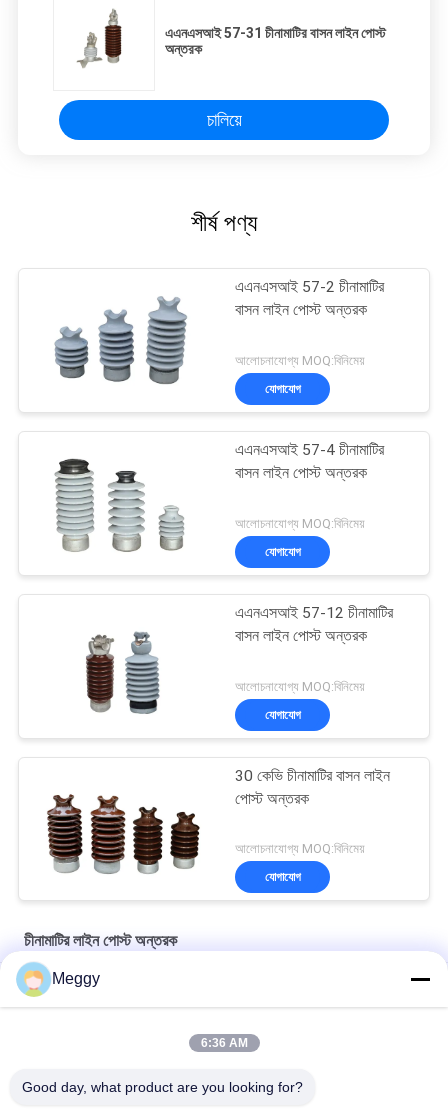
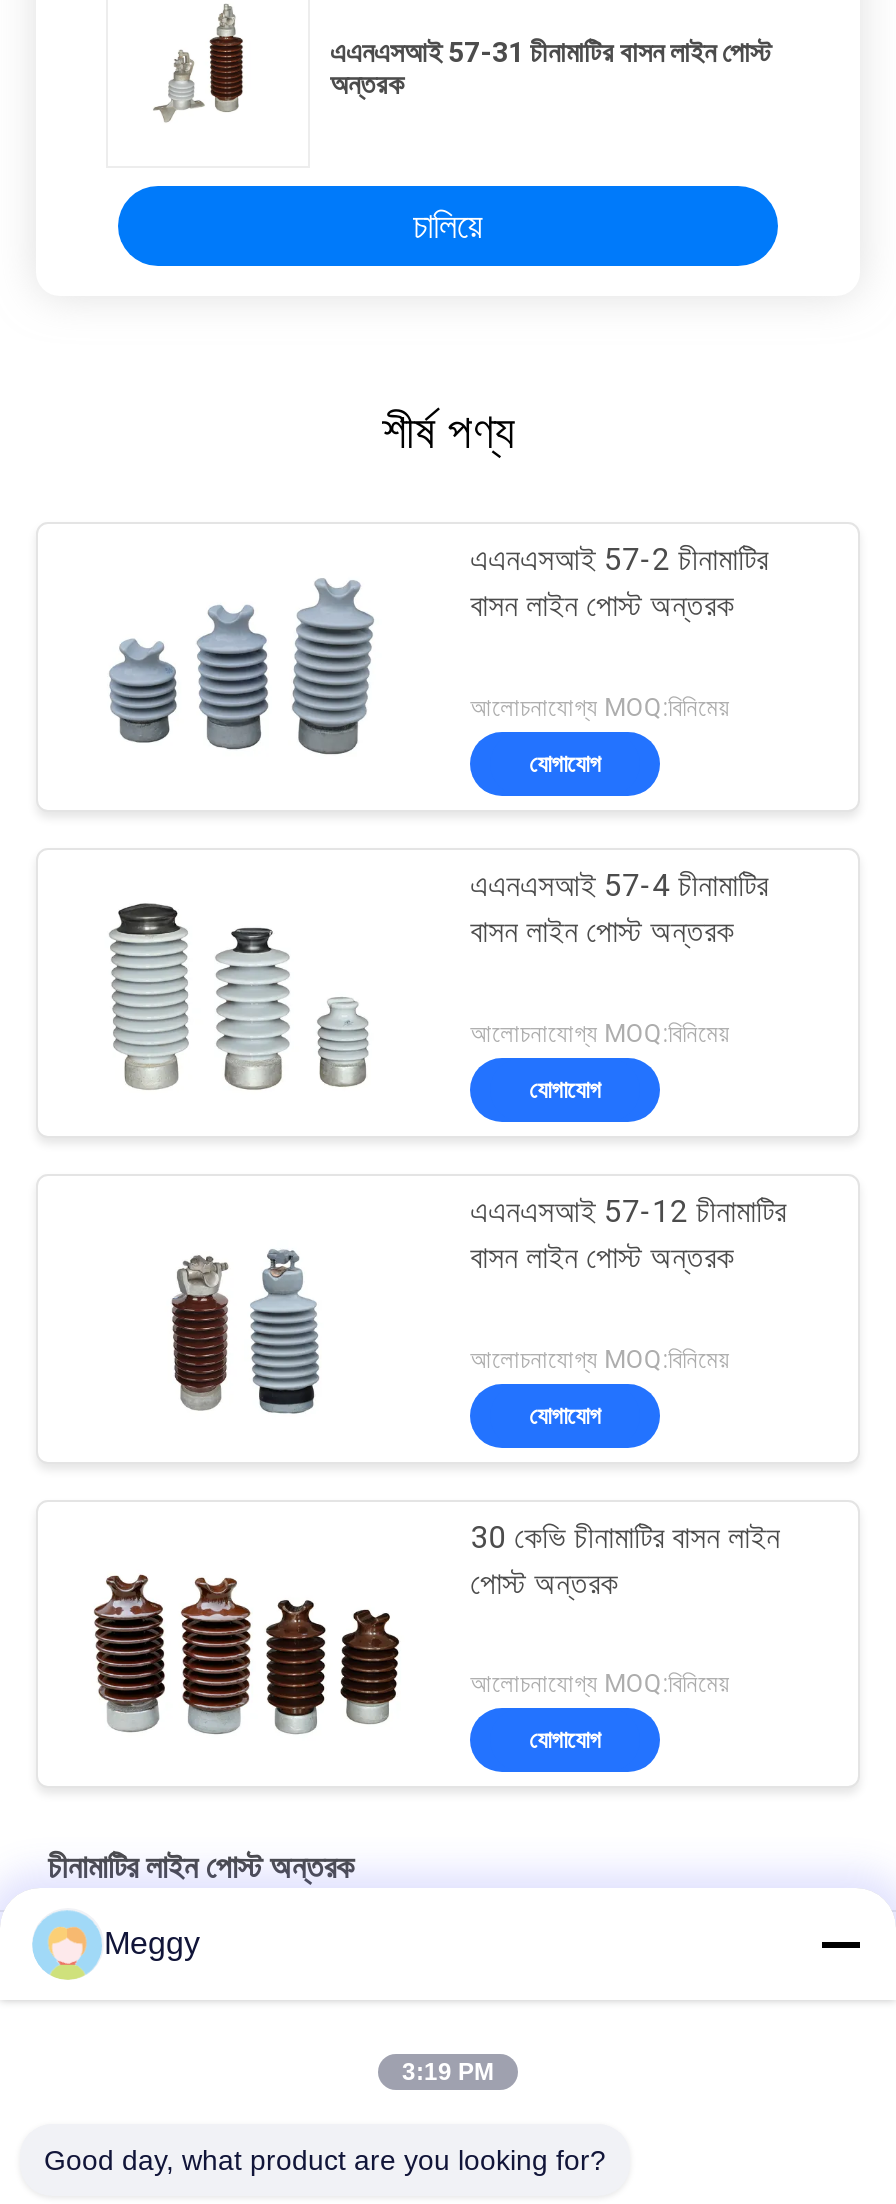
[200,1036,247,1050] 6:36 AM -> [402,2058,494,2086] 3:19 PM

